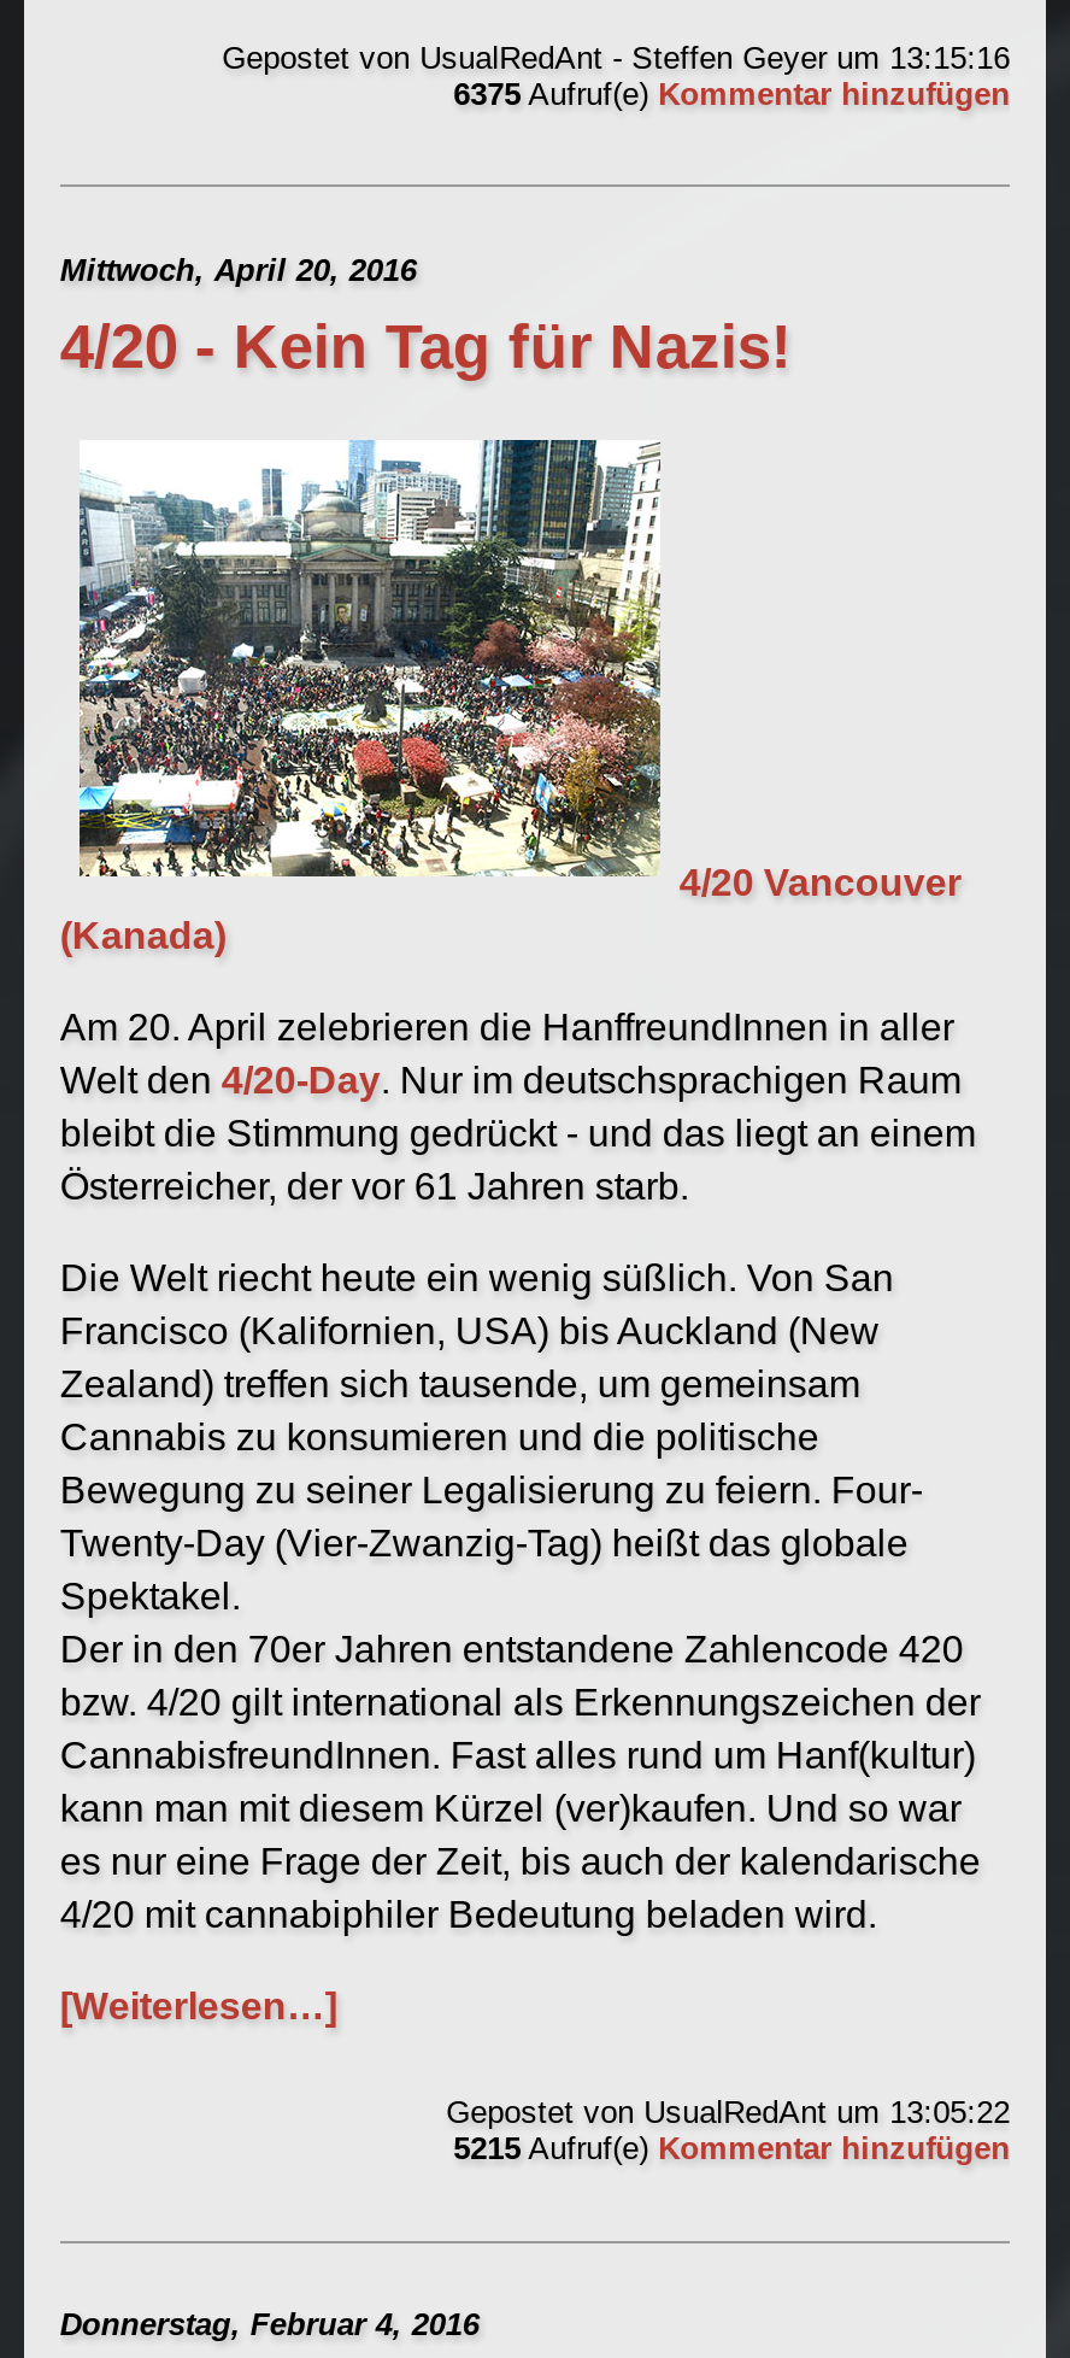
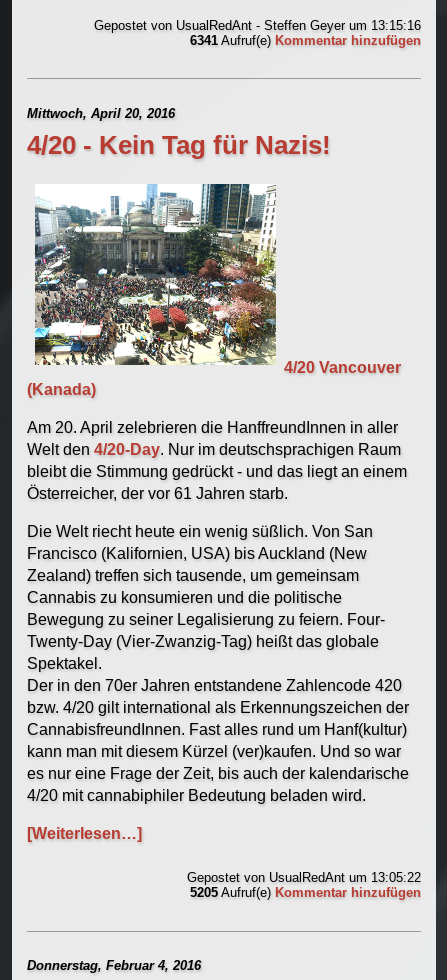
[453,75,1010,111] 6375 Aufruf(e) Kommentar hinzufügen -> [190,33,421,48] 6341 Aufruf(e) Kommentar hinzufügen
[453,2131,1010,2167] 5215 Aufruf(e) Kommentar hinzufügen -> [190,885,421,900] 5205 Aufruf(e) Kommentar hinzufügen

